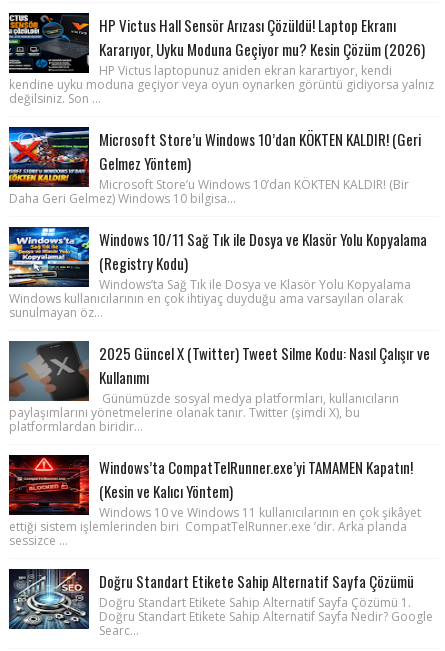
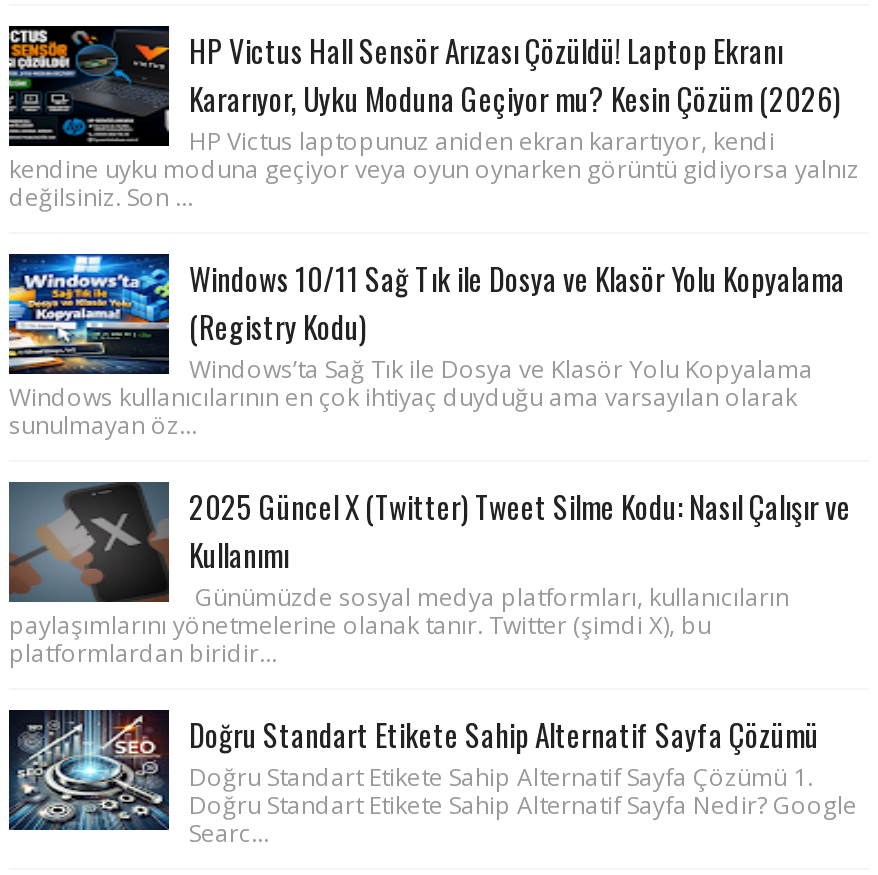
[8,126,421,207] [image] | Microsoft Store’u Windows 10’dan KÖKTEN KALDIR! (Geri | Gelmez Yöntem) | Microsoft Store’u Windows 10’dan KÖKTEN KALDIR! (Bir | Daha Geri Gelmez) Windows 10 bilgisa... -> none
[8,454,421,549] [image] | Windows’ta CompatTelRunner.exe’yi TAMAMEN Kapatın! | (Kesin ve Kalıcı Yöntem) | Windows 10 ve Windows 11 kullanıcılarının en çok şikâyet | ettiği sistem işlemlerinden biri CompatTelRunner.exe ’dir. Arka planda | sessizce ... -> none

